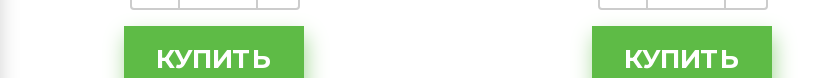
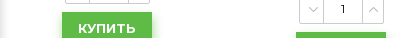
[624,42,740,74] КУПИТЬ -> none

